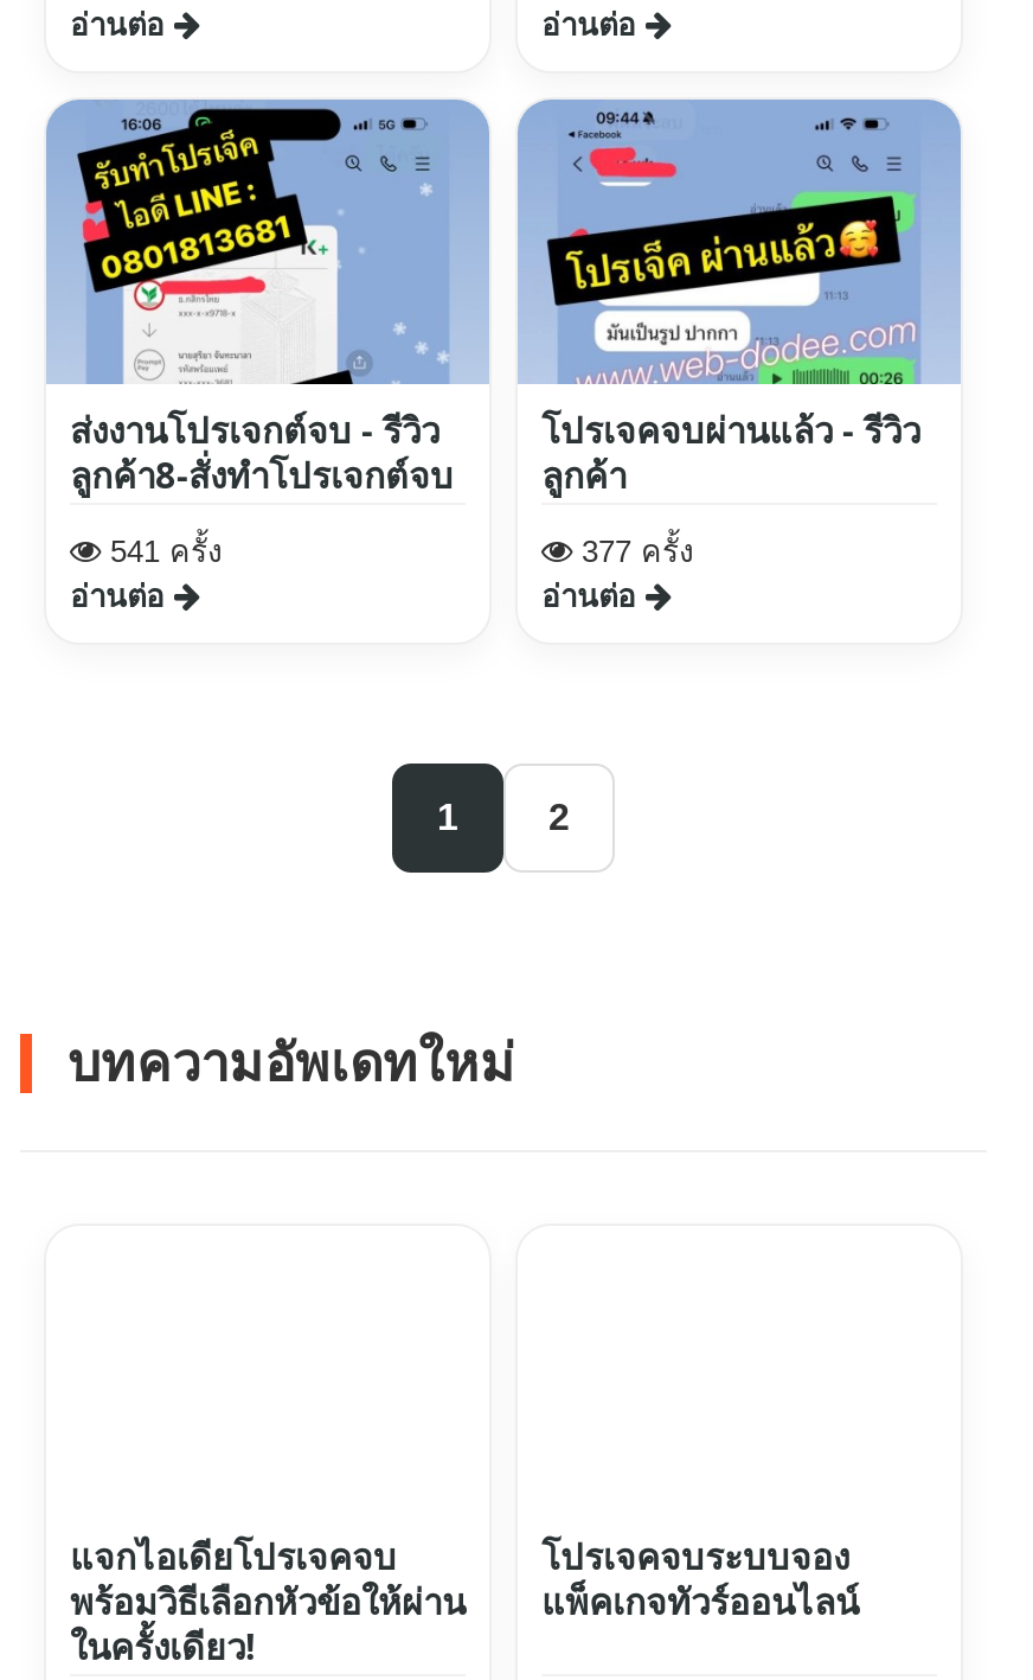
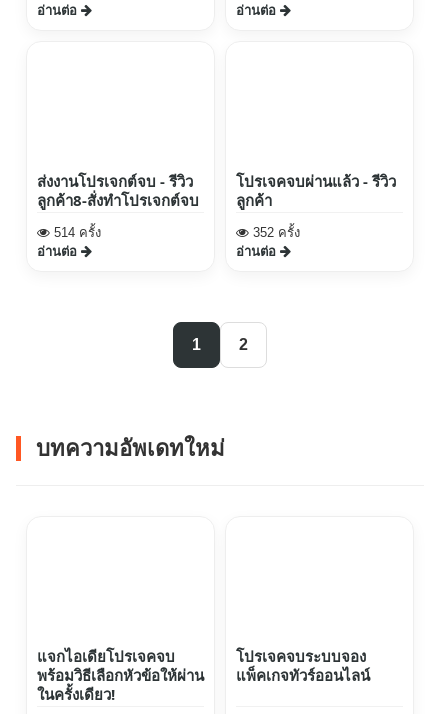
[44,97,492,387] [image] -> none
[515,97,963,387] [image] -> none
[101,533,222,569] 541 ครั้ง -> [50,225,101,240] 514 ครั้ง
[572,533,693,569] 377 ครั้ง -> [249,225,300,240] 352 ครั้ง

